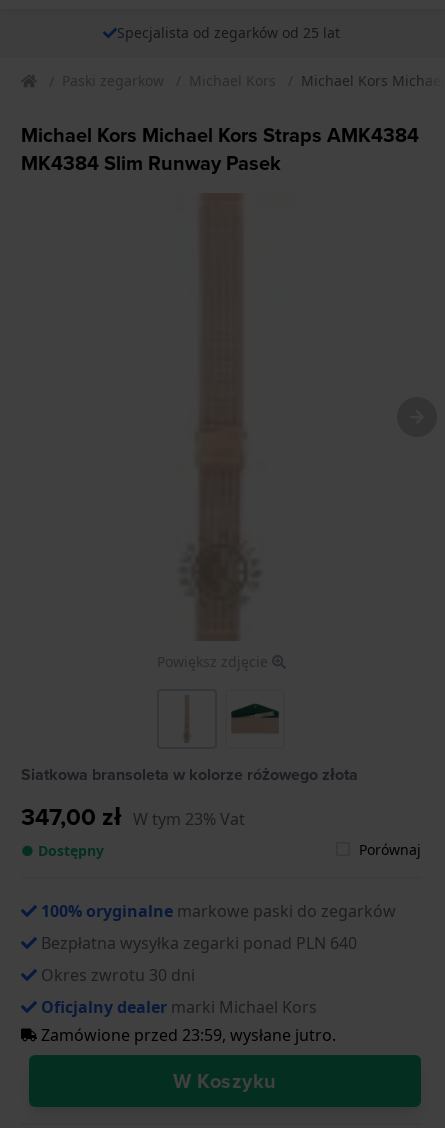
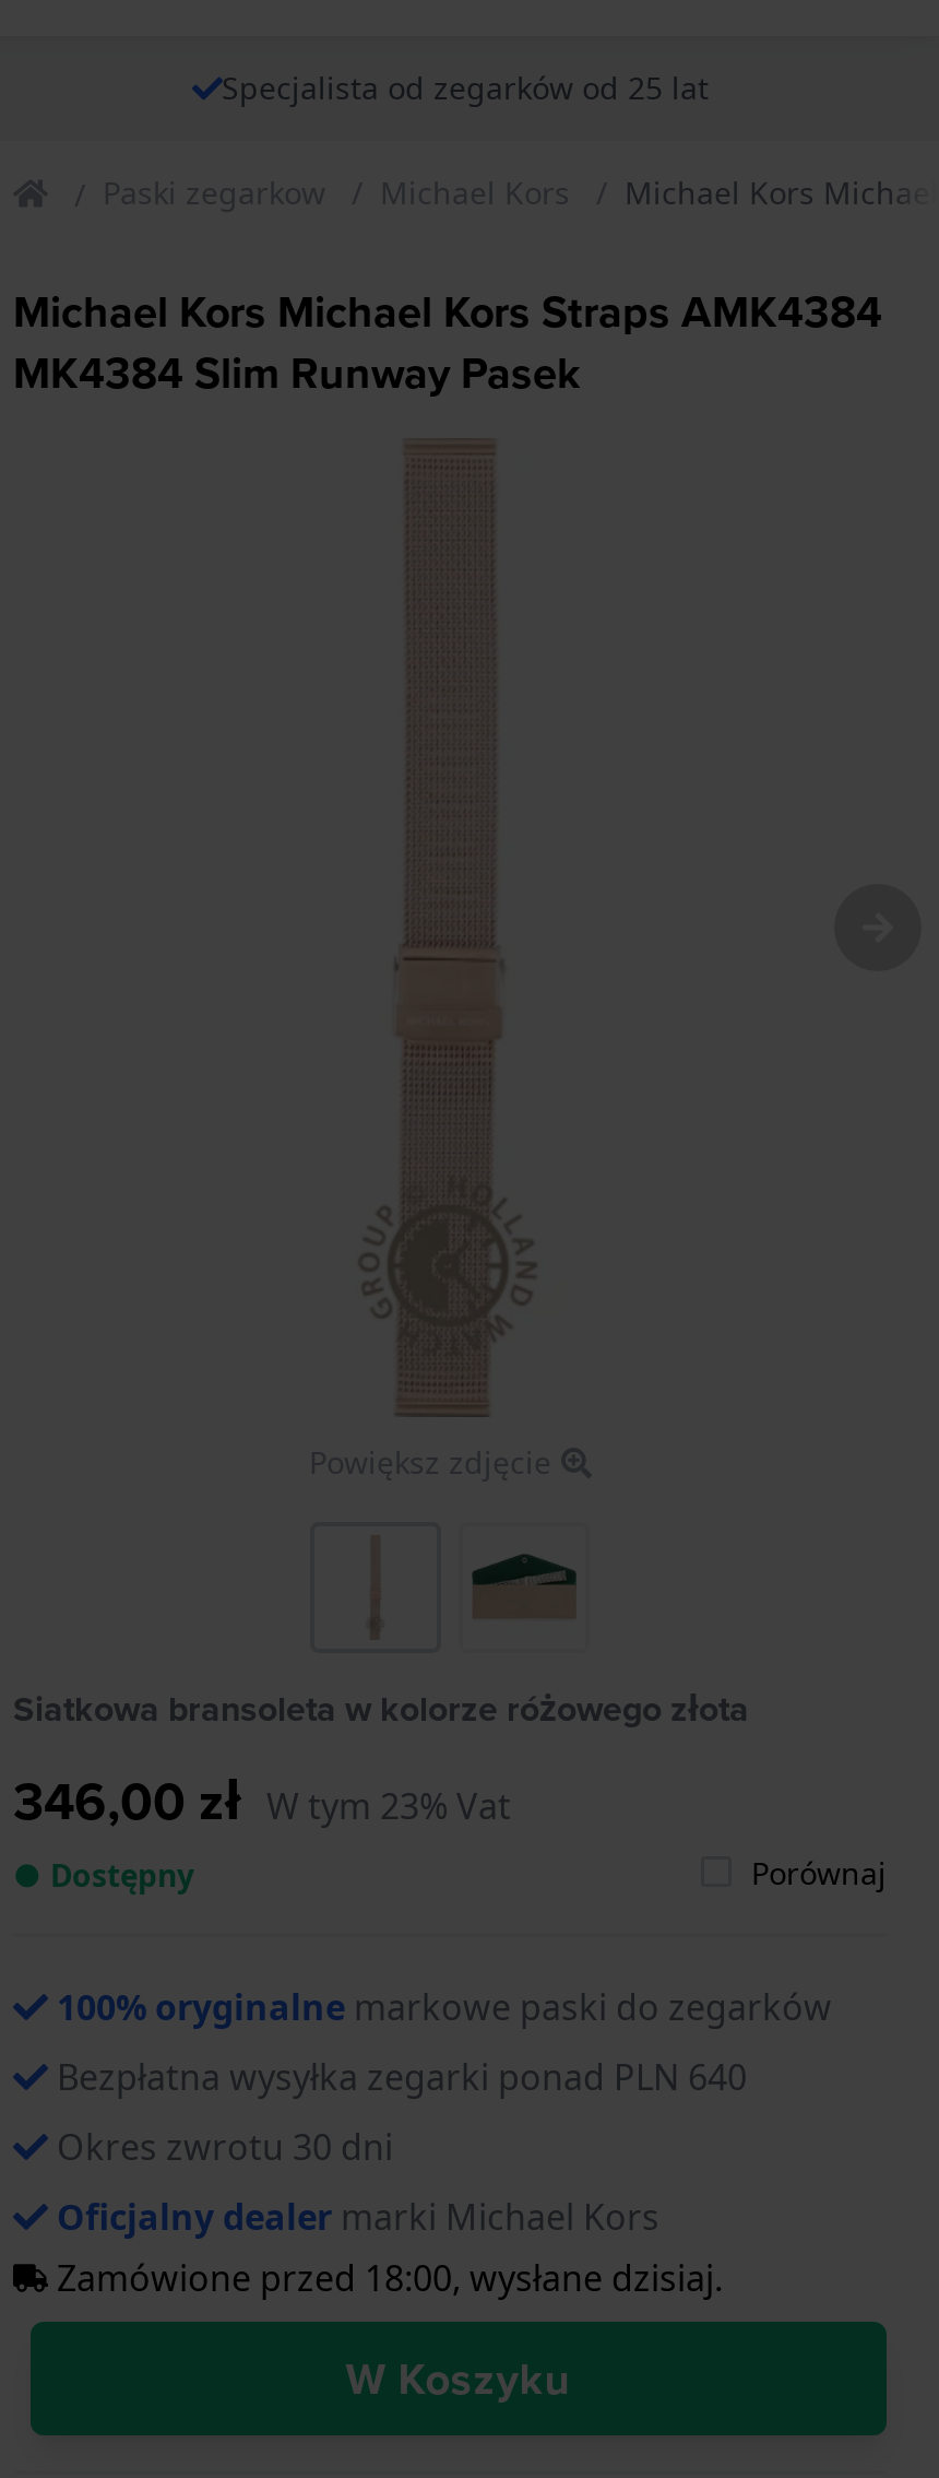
[21,799,245,835] 347,00 zł W tym 23% Vat -> [13,1762,511,1838] 346,00 zł W tym 23% Vat
[37,1024,336,1046] Zamówione przed 23:59, wysłane jutro. -> [48,2254,723,2302] Zamówione przed 18:00, wysłane dzisiaj.

